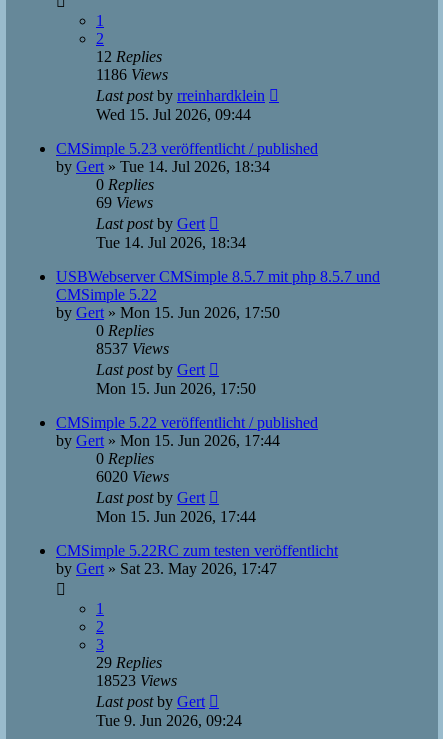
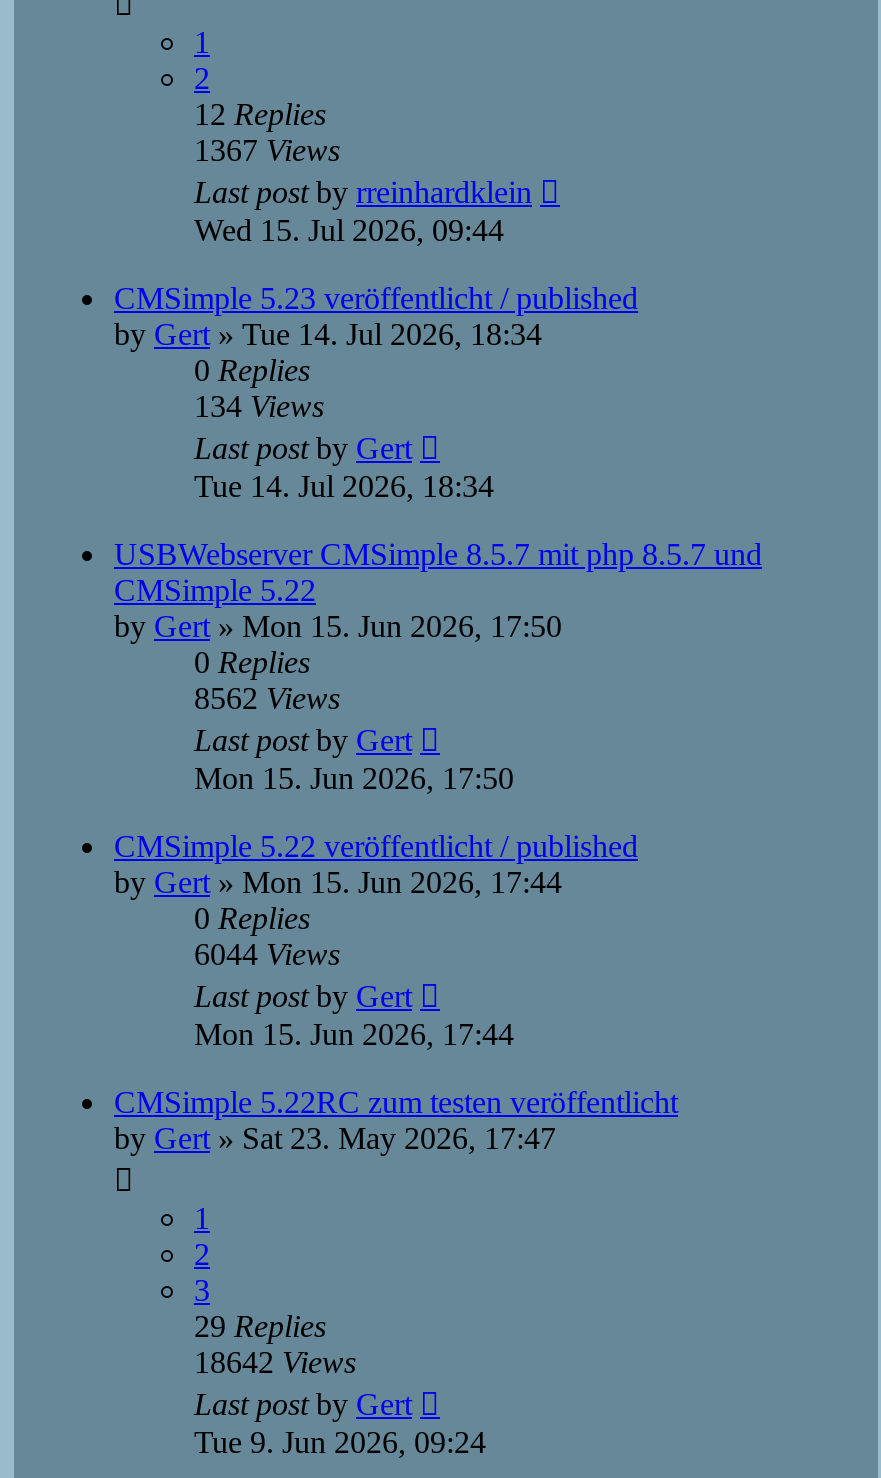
[96,66,168,83] 1186 Views -> [194,133,340,167] 1367 Views
[96,194,153,211] 69 Views -> [194,389,324,423] 134 Views
[96,340,169,357] 8537 Views -> [194,681,340,715] 8562 Views
[96,468,169,485] 6020 Views -> [194,937,340,971] 6044 Views
[96,672,177,689] 18523 Views -> [194,1345,356,1379] 18642 Views

